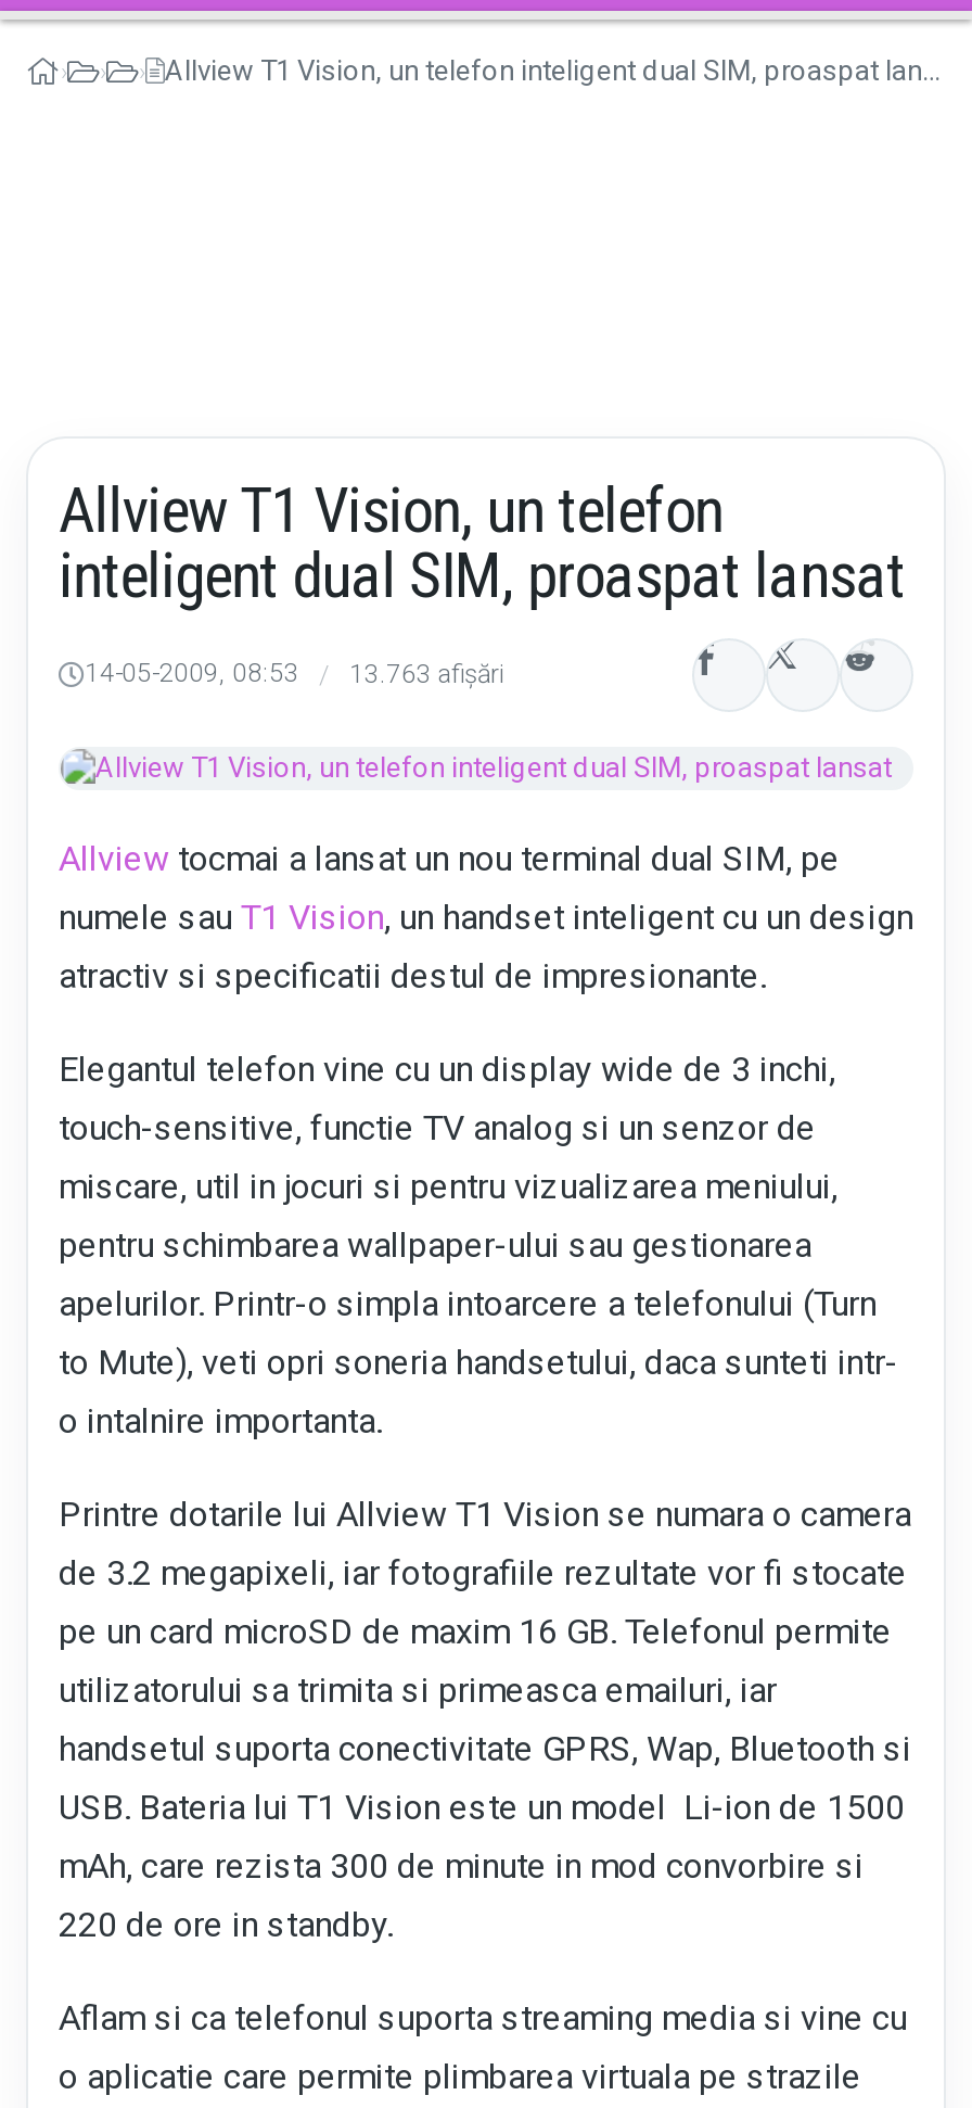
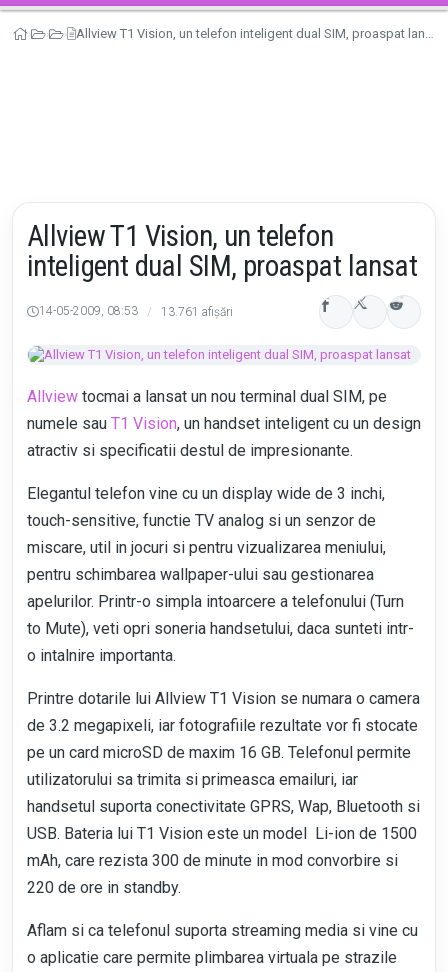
[349,660,506,690] 13.763 afișări -> [161,305,233,319] 13.761 afișări

